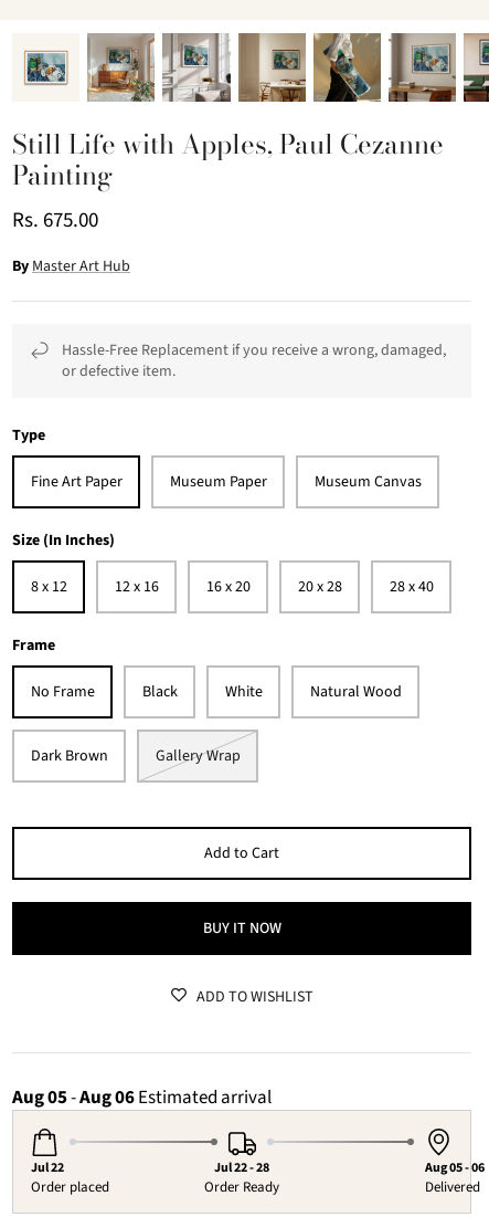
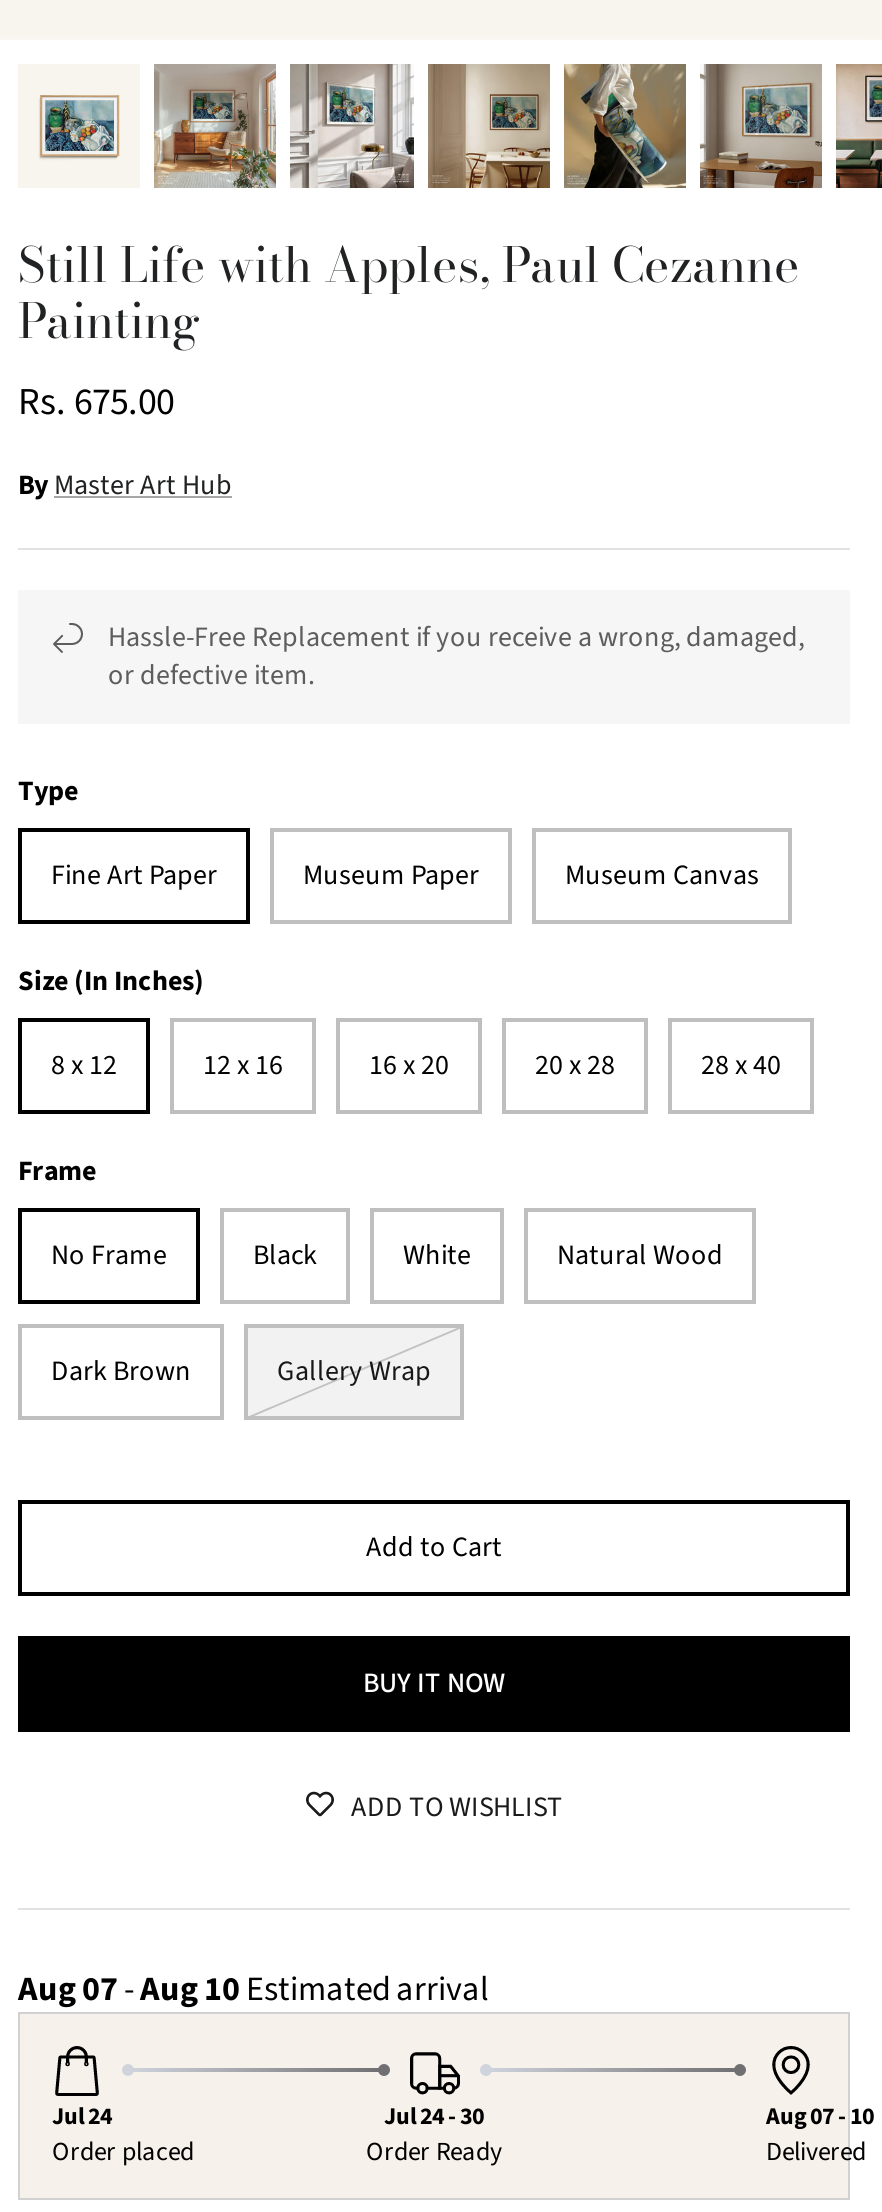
[12,1084,275,1111] Aug 05 - Aug 06 Estimated arrival -> [18,1965,494,2013] Aug 07 - Aug 10 Estimated arrival
[31,1158,64,1177] Jul 22 -> [52,2099,112,2133] Jul 24
[214,1158,269,1177] Jul 22 - 28 -> [384,2099,484,2133] Jul 24 - 30
[425,1158,485,1177] Aug 05 - 06 -> [766,2099,874,2133] Aug 07 - 10

